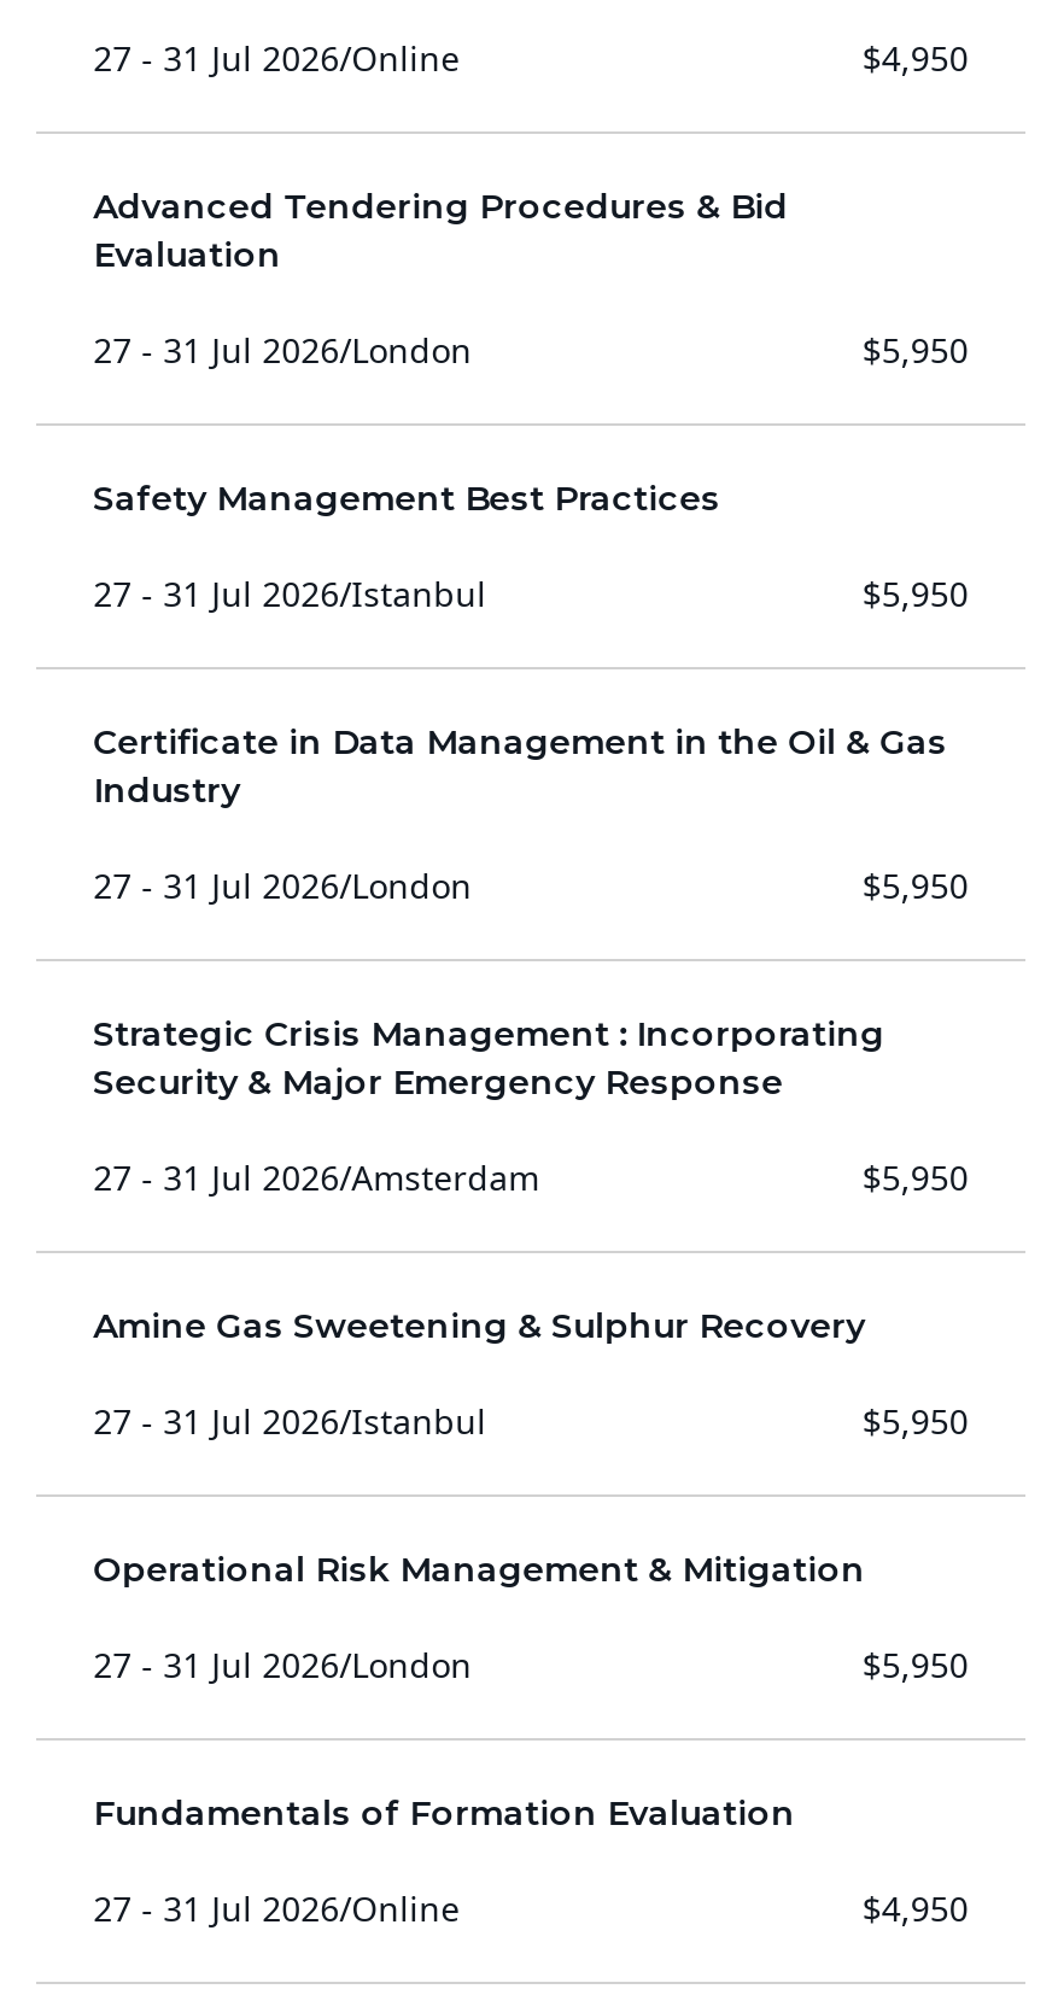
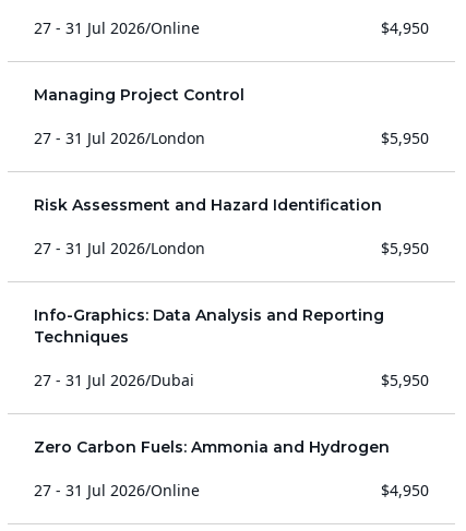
[93,185,788,276] Advanced Tendering Procedures & Bid | Evaluation -> [34,85,244,105] Managing Project Control
[93,476,968,812] Safety Management Best Practices | 27 - 31 Jul 2026/Istanbul | $5,950 | Certificate in Data Management in the Oil & Gas | Industry -> [34,195,382,215] Risk Assessment and Hazard Identification
[93,1012,885,1104] Strategic Crisis Management : Incorporating | Security & Major Emergency Response -> [34,305,384,347] Info-Graphics: Data Analysis and Reporting | Techniques
[93,1154,540,1200] 27 - 31 Jul 2026/Amsterdam -> [34,370,194,390] 27 - 31 Jul 2026/Dubai
[93,1304,968,1835] Amine Gas Sweetening & Sulphur Recovery | 27 - 31 Jul 2026/Istanbul | $5,950 | Operational Risk Management & Mitigation | 27 - 31 Jul 2026/London | $5,950 | Fundamentals of Formation Evaluation -> [34,437,389,457] Zero Carbon Fuels: Ammonia and Hydrogen

